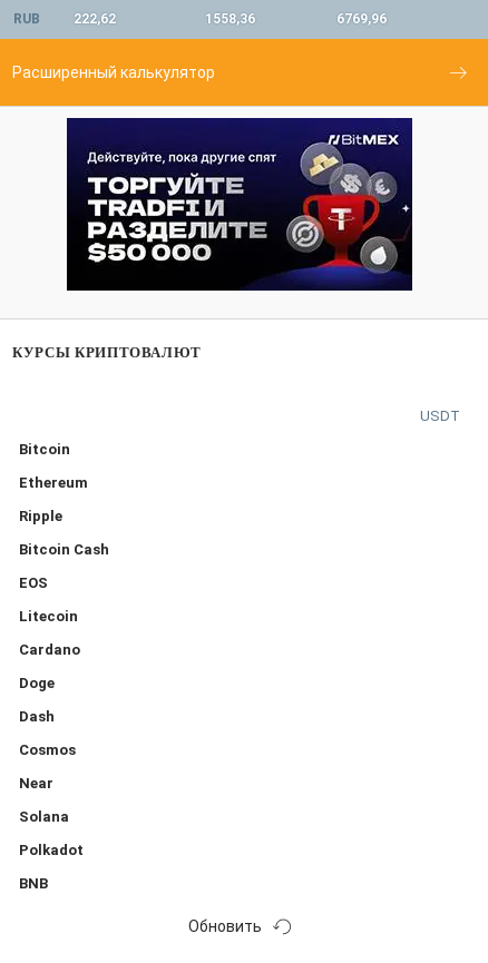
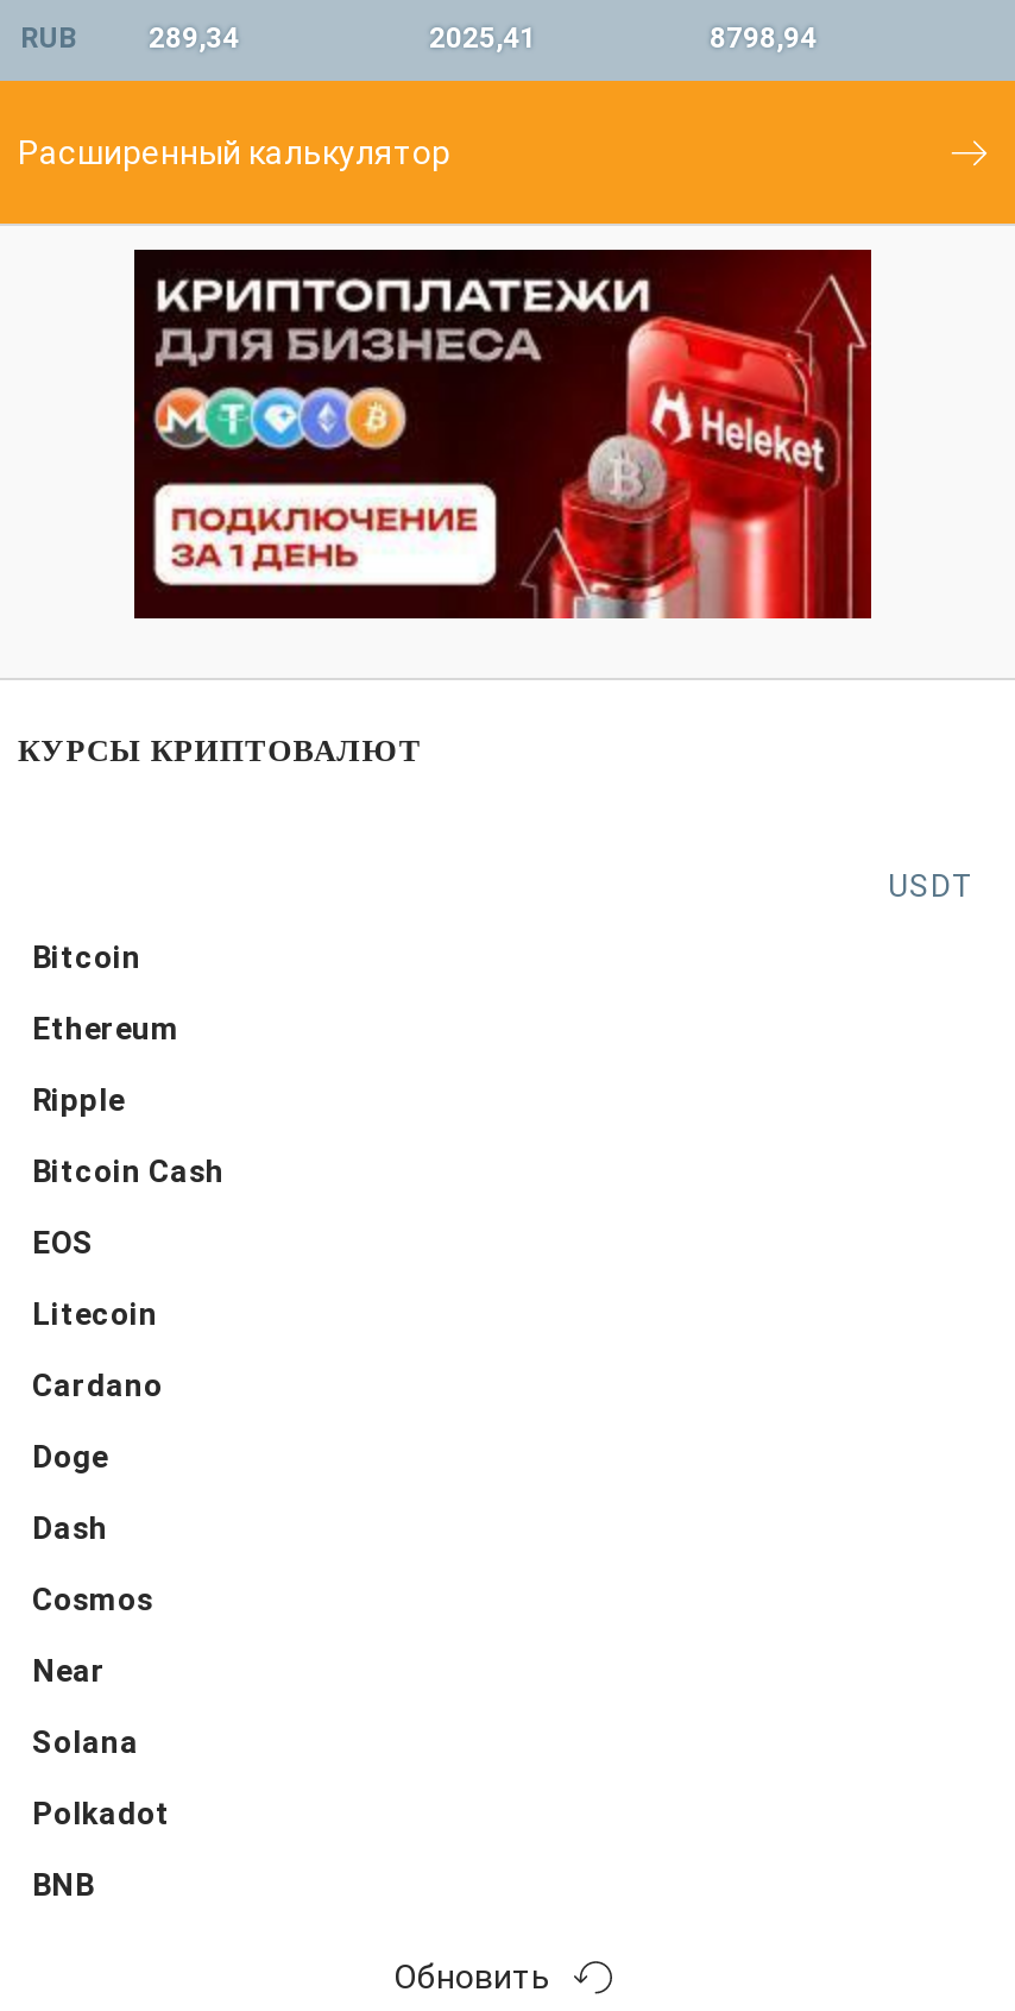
[74,12,116,27] 222,62 -> [149,22,239,56] 289,34
[205,12,255,27] 1558,36 -> [429,22,536,56] 2025,41
[336,12,387,27] 6769,96 -> [710,22,817,56] 8798,94
[67,117,413,292] [image] -> [134,247,874,621] [image]

